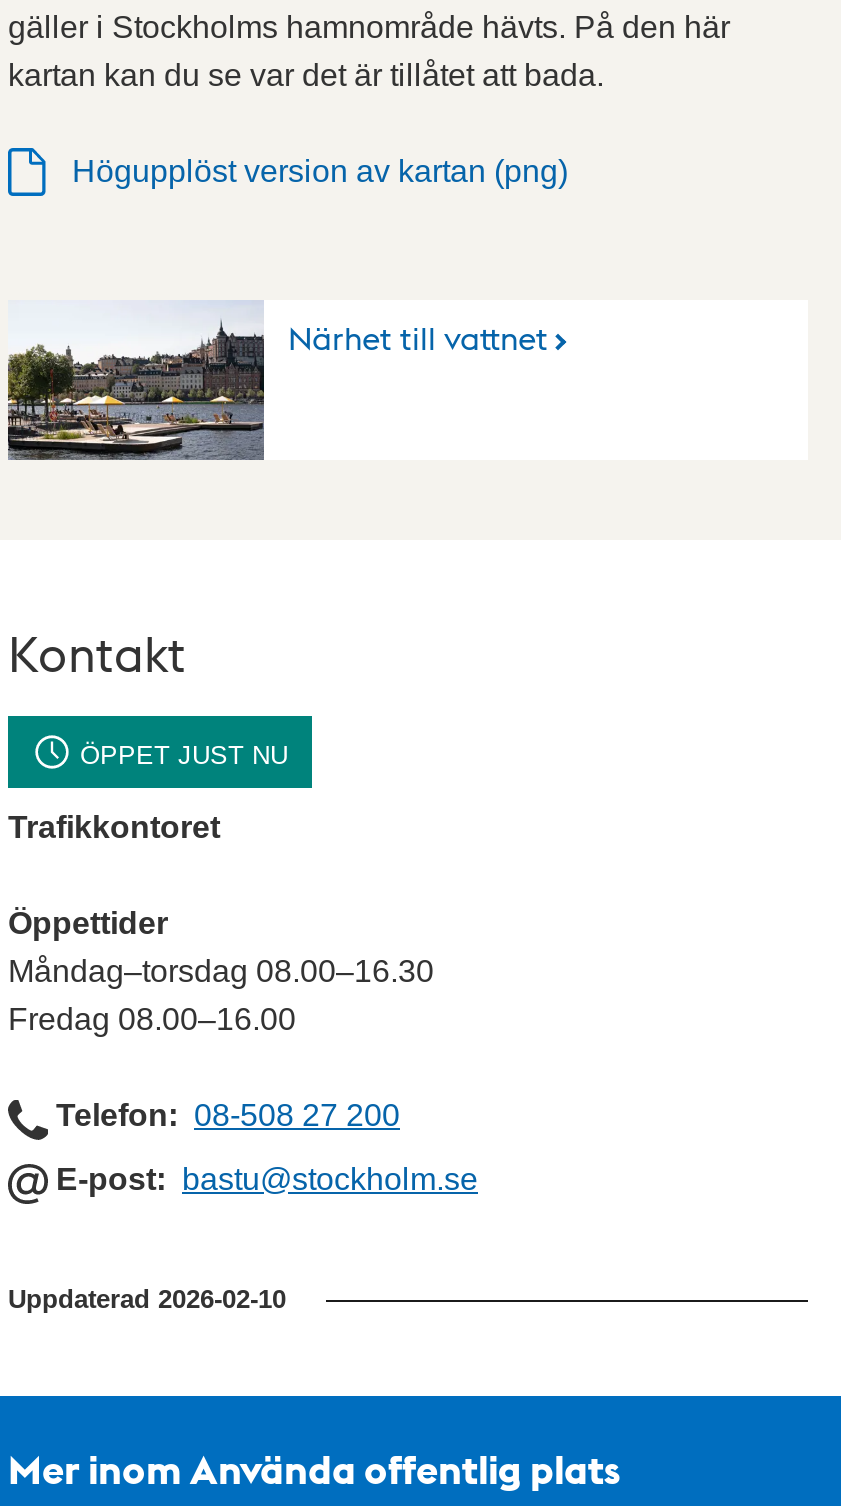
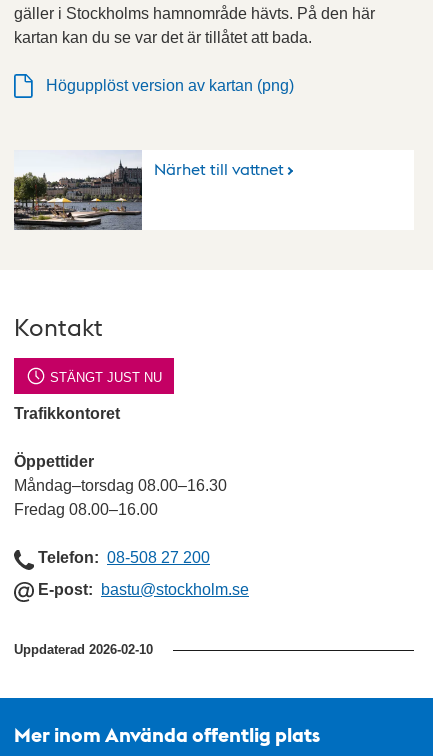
[72,740,288,770] ÖPPET JUST NU -> [46,370,162,385] STÄNGT JUST NU

